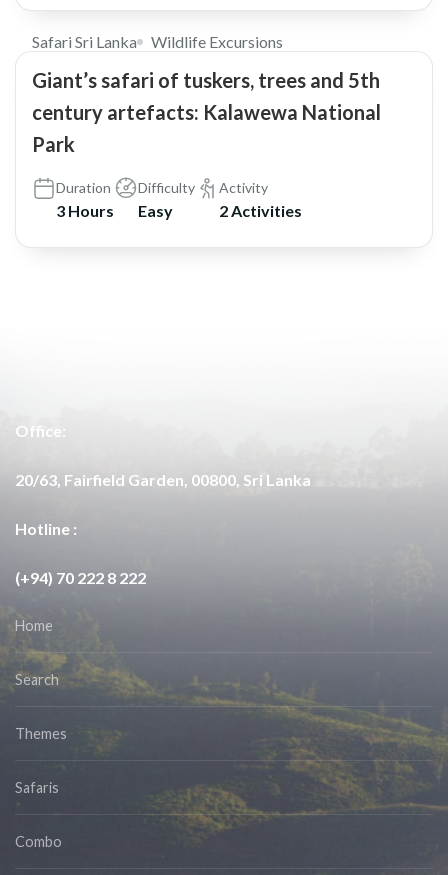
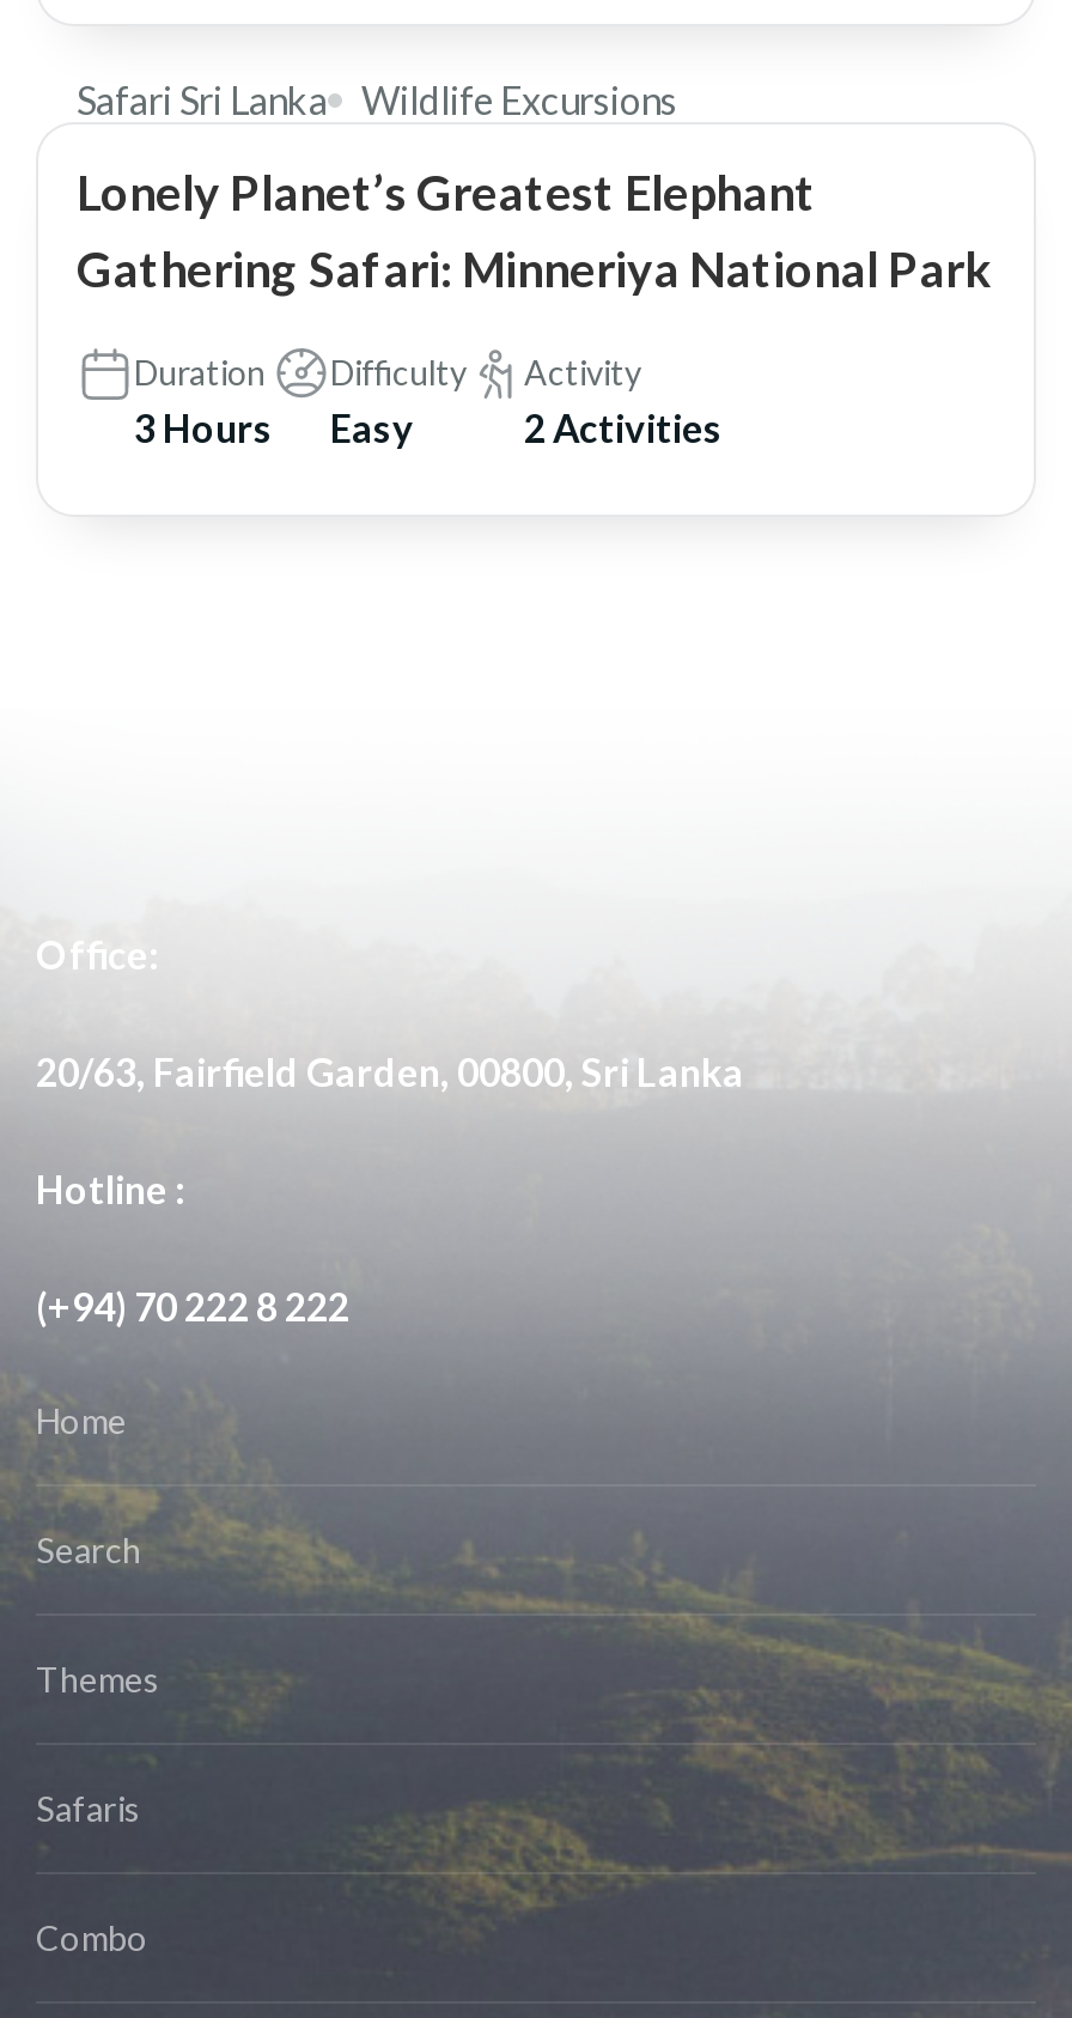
[32,68,381,156] Giant’s safari of tuskers, trees and 5th | century artefacts: Kalawewa National | Park -> [77,163,991,297] Lonely Planet’s Greatest Elephant | Gathering Safari: Minneriya National Park

